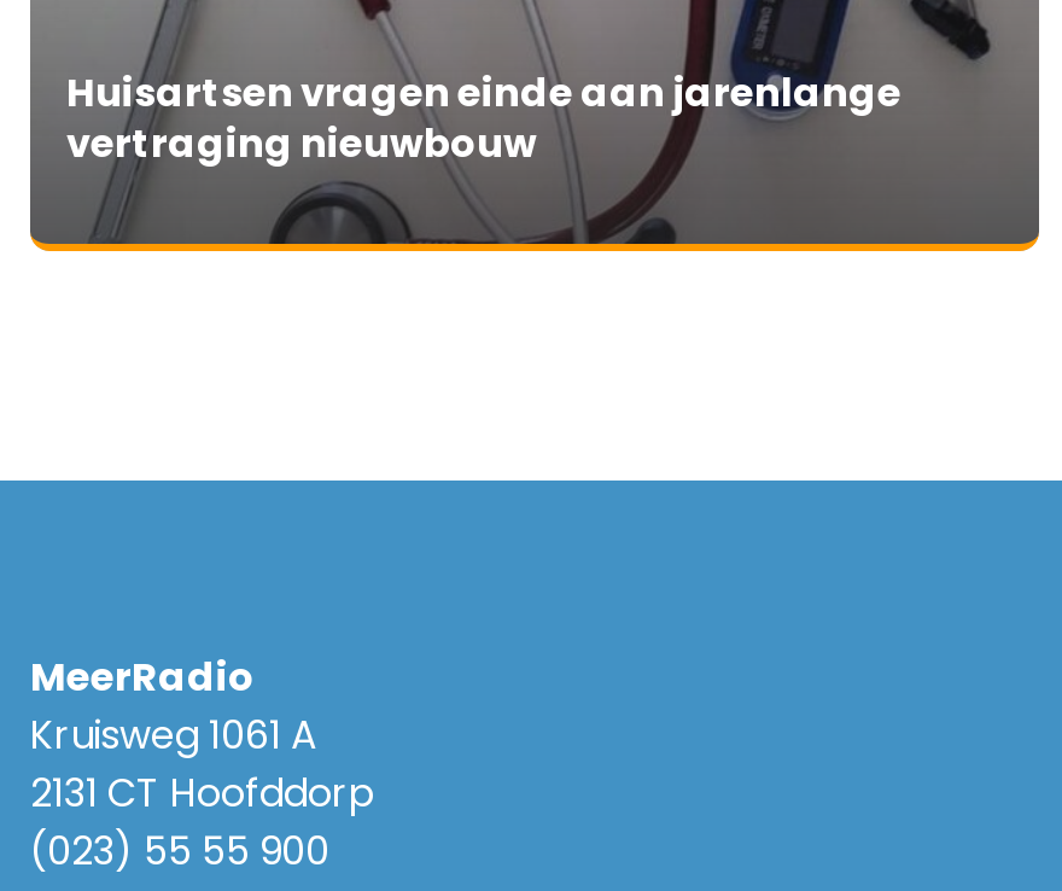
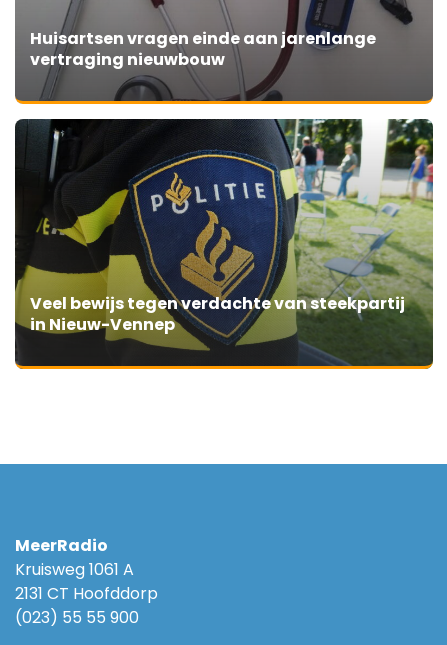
none -> [14,118,434,366] [image] | Veel bewijs tegen verdachte van steekpartij | in Nieuw-Vennep

